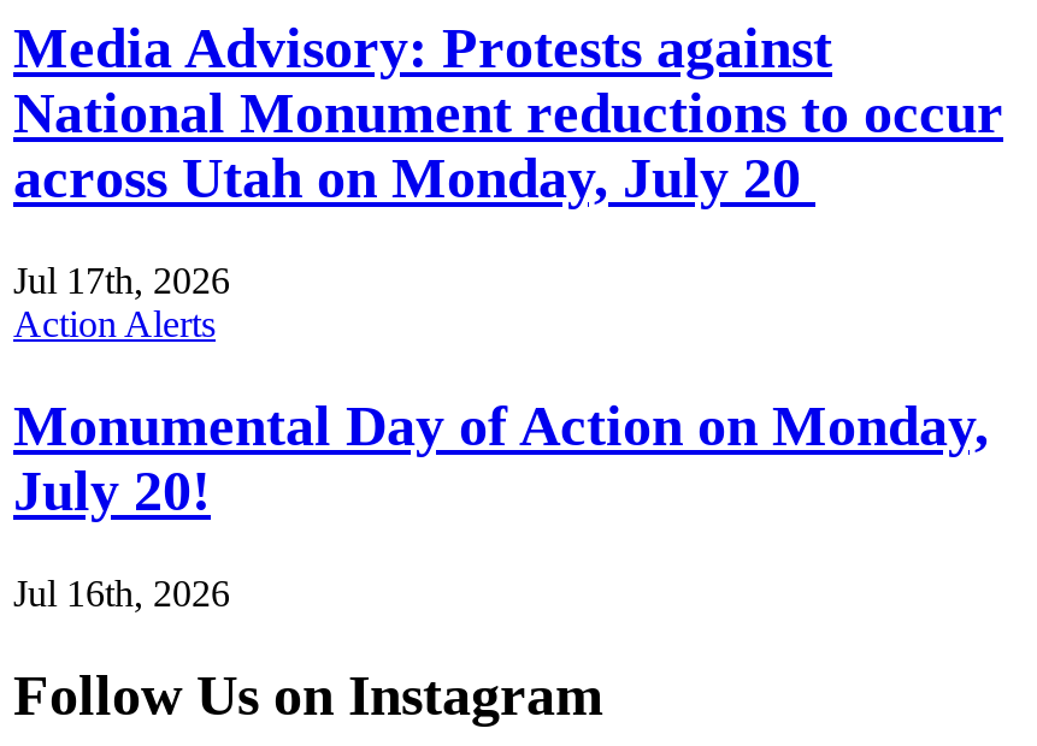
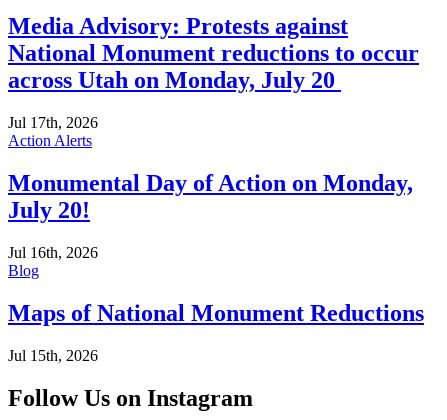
none -> [8,262,424,364] Blog | Maps of National Monument Reductions | Jul 15th, 2026

